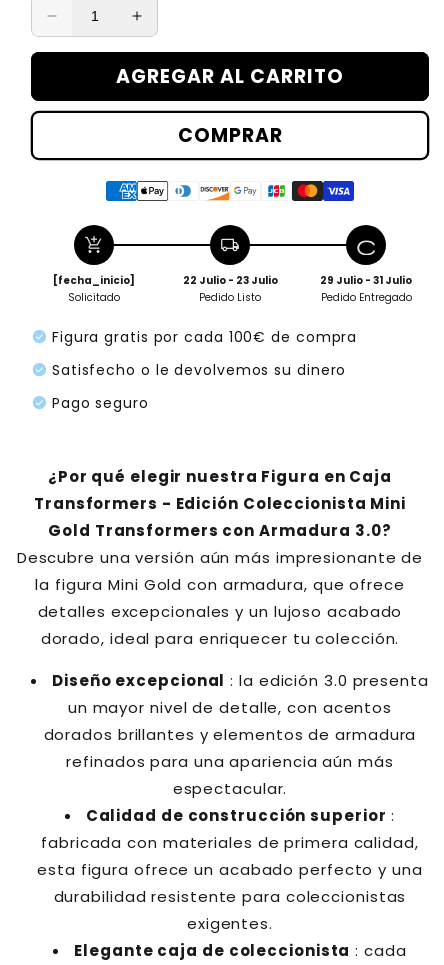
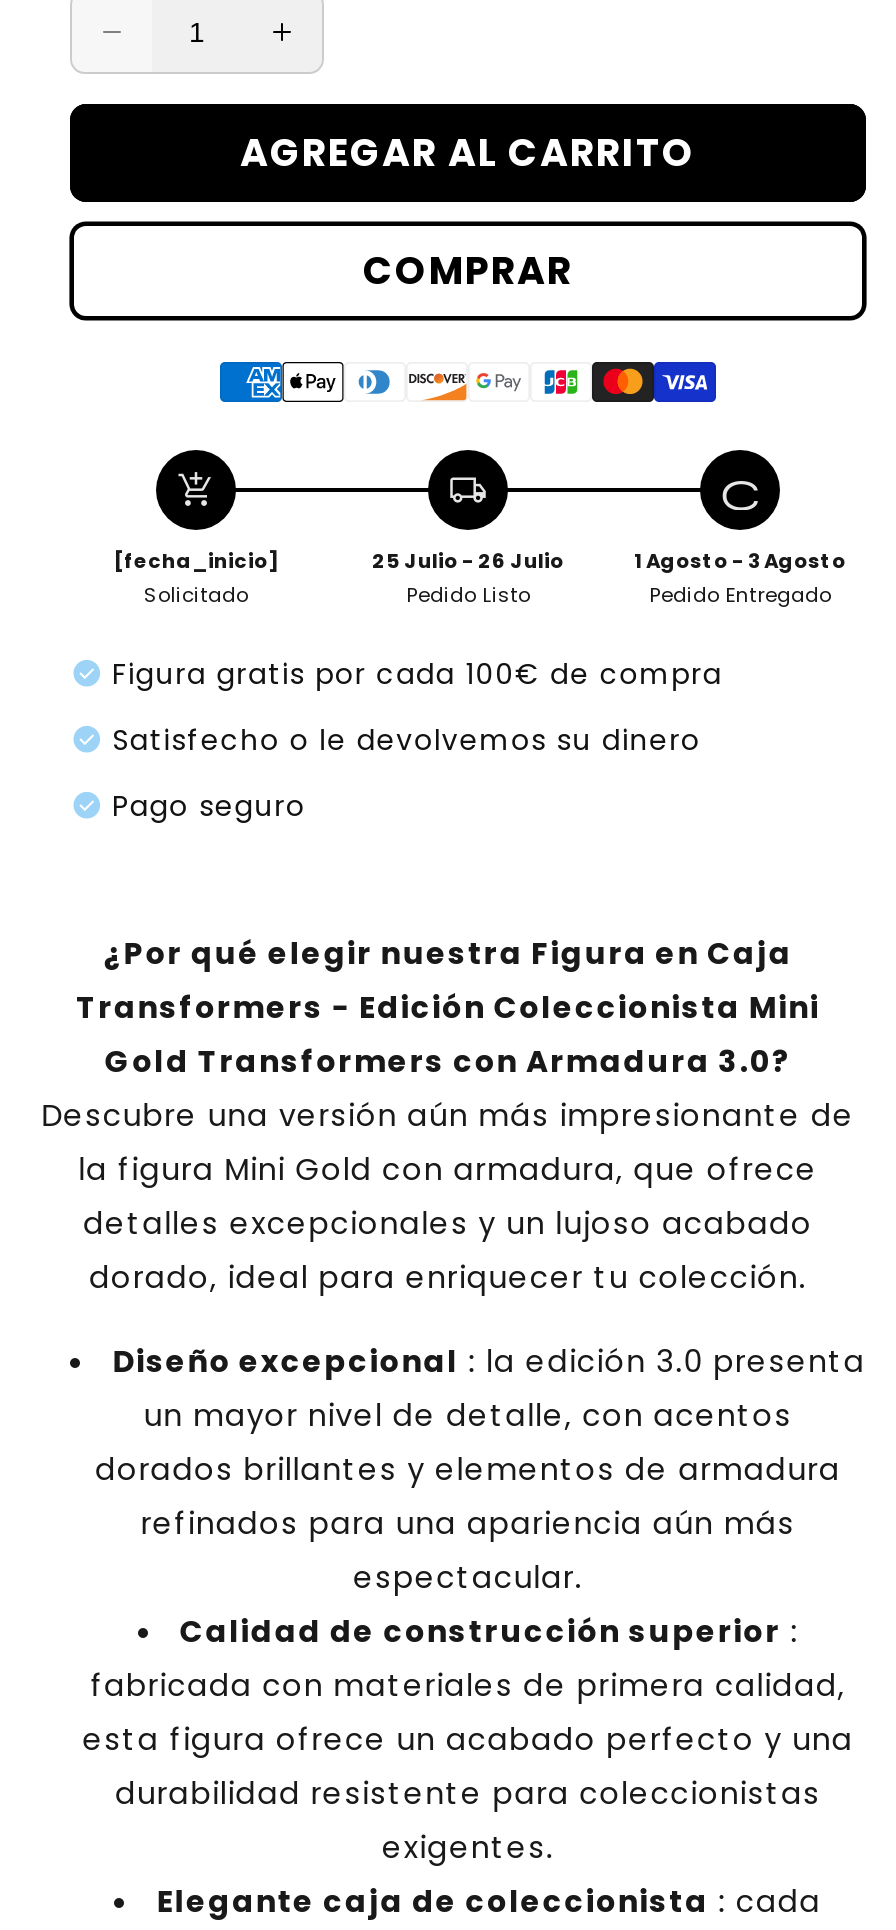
[182,273,277,288] 22 Julio - 23 Julio -> [372,545,564,575] 25 Julio - 26 Julio
[320,273,412,288] 29 Julio - 31 Julio -> [634,545,846,575] 1 Agosto - 3 Agosto

